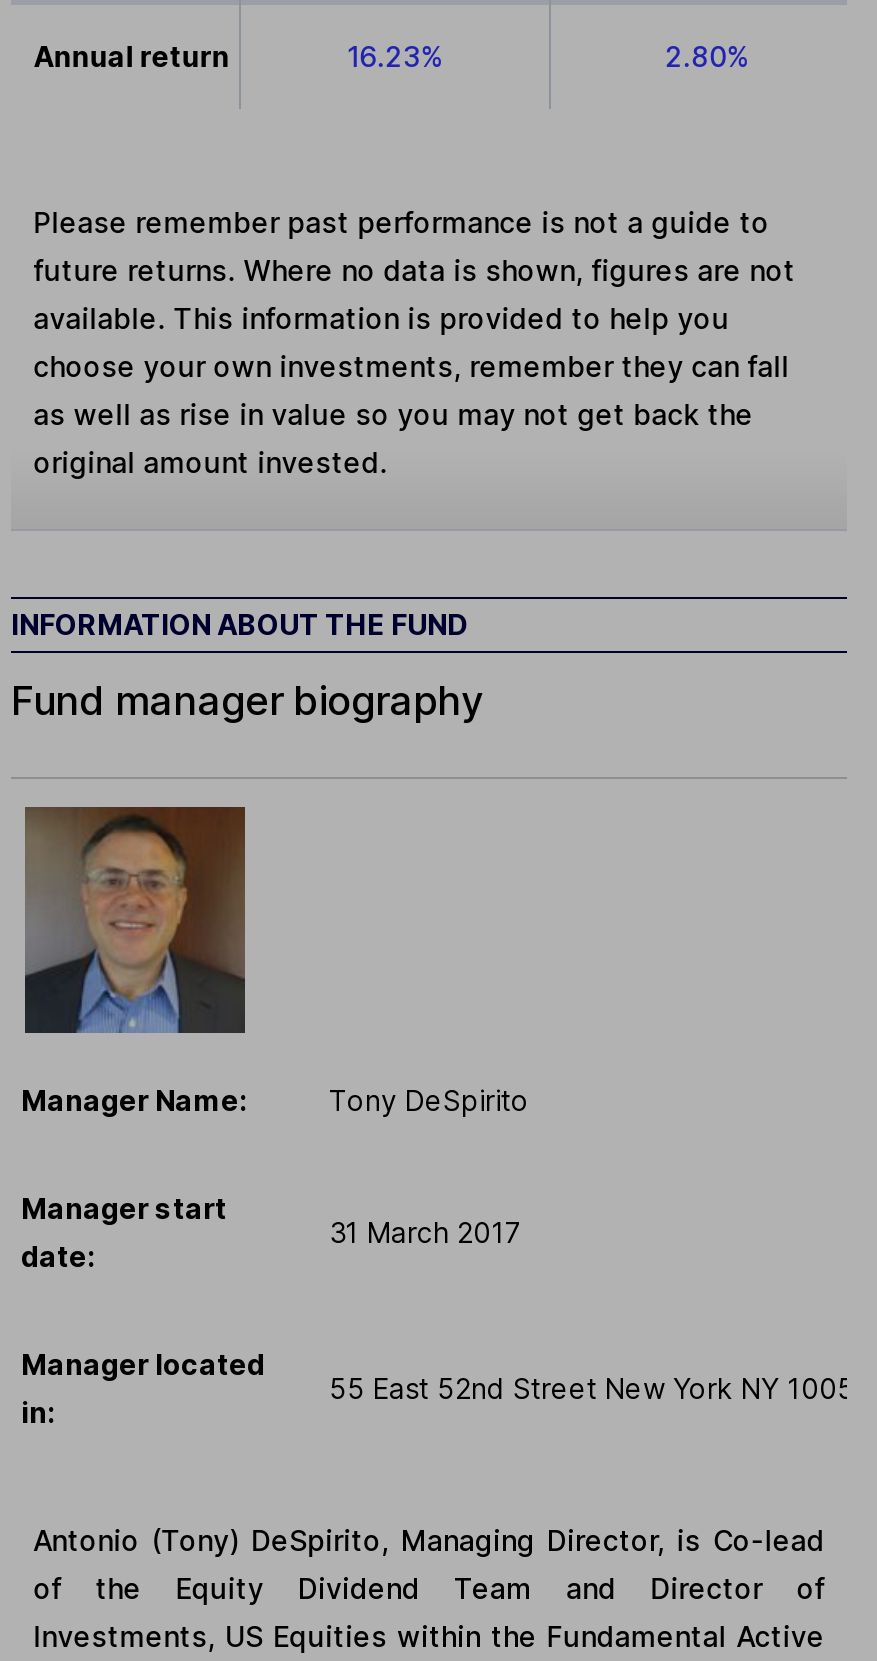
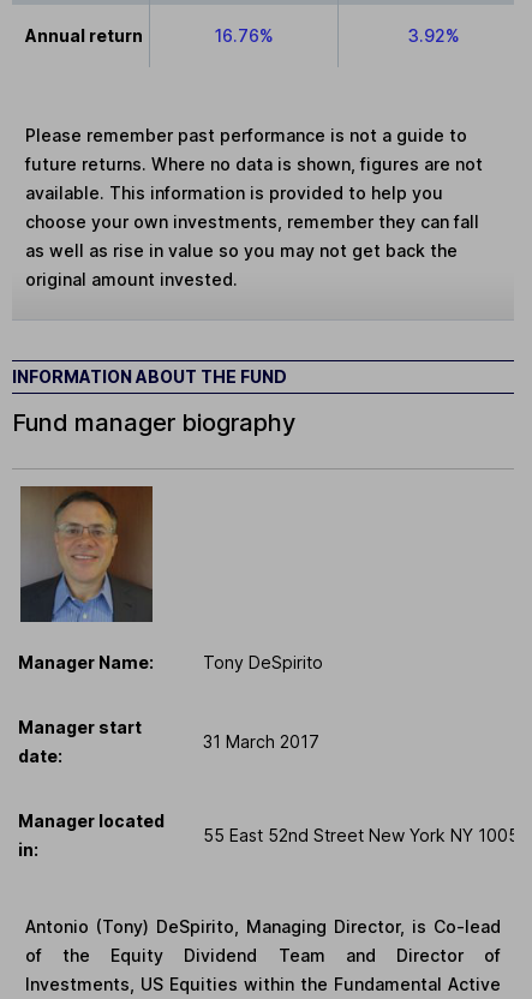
[347,38,445,72] 16.23% -> [215,25,274,45] 16.76%
[665,38,751,72] 2.80% -> [408,25,460,45] 3.92%

